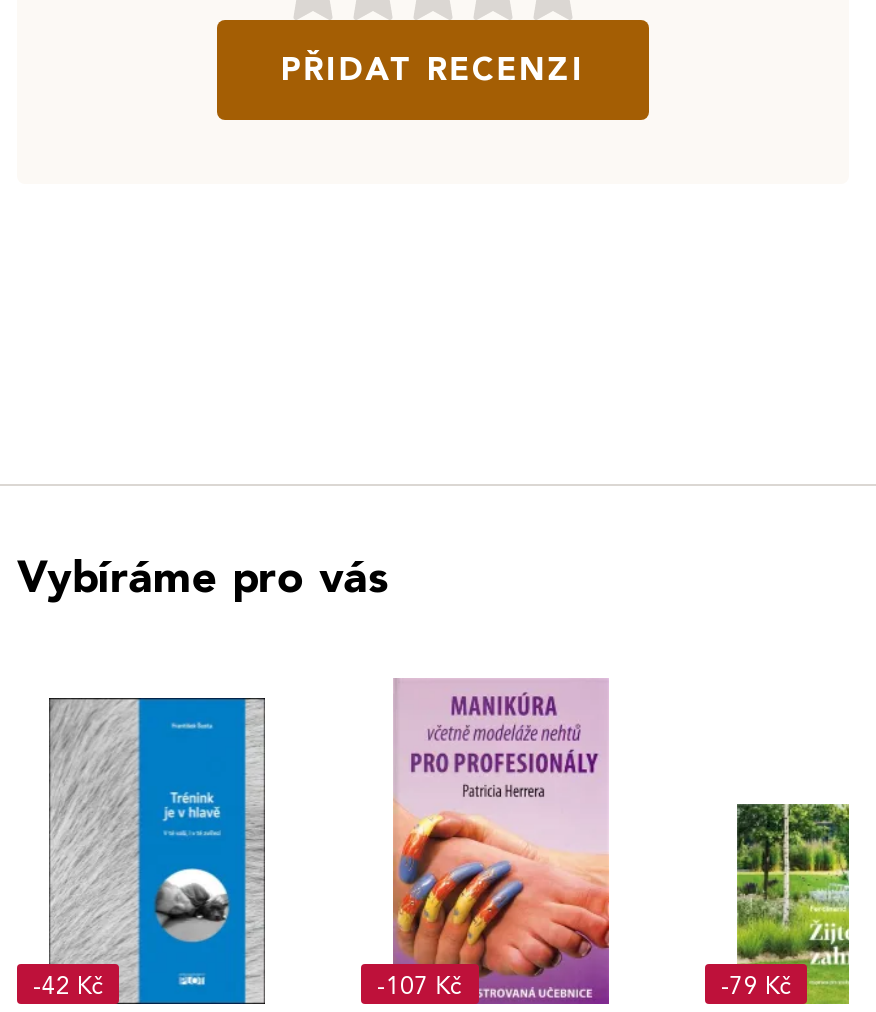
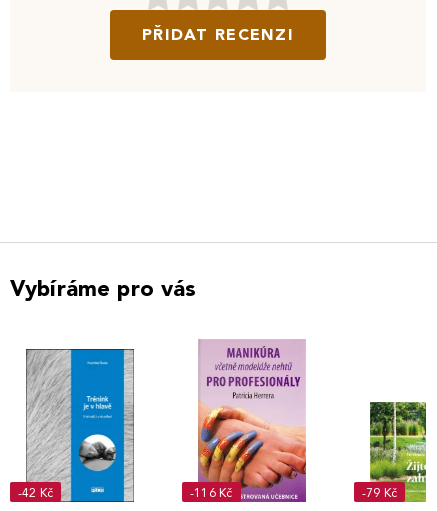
[377,969,462,999] -107 Kč -> [190,484,233,499] -116 Kč

